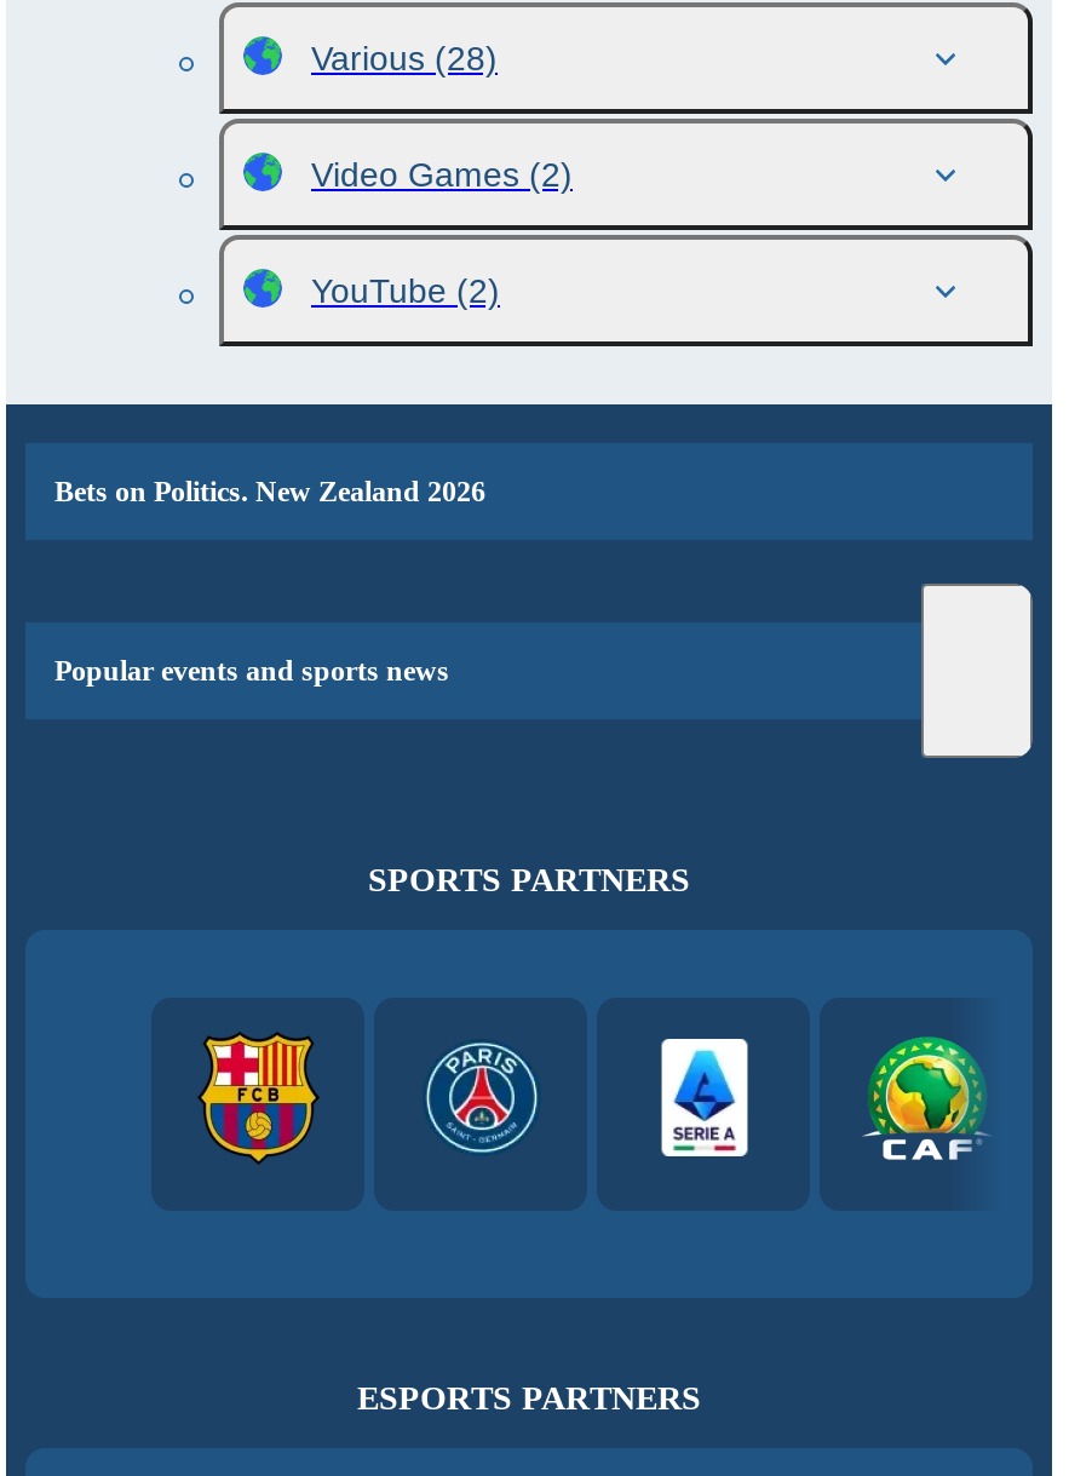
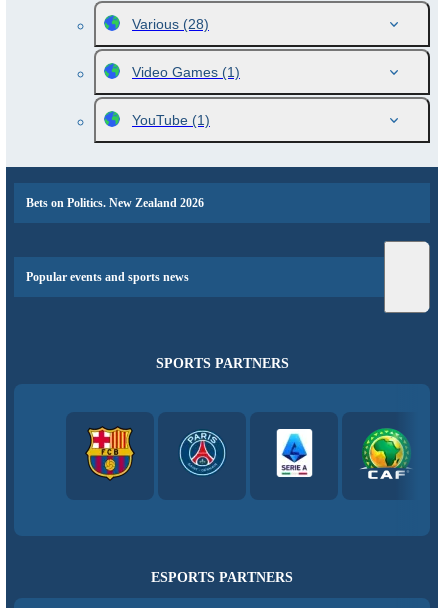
[311,155,573,194] Video Games (2) -> [132,64,240,80] Video Games (1)
[311,271,500,310] YouTube (2) -> [132,112,210,128] YouTube (1)

